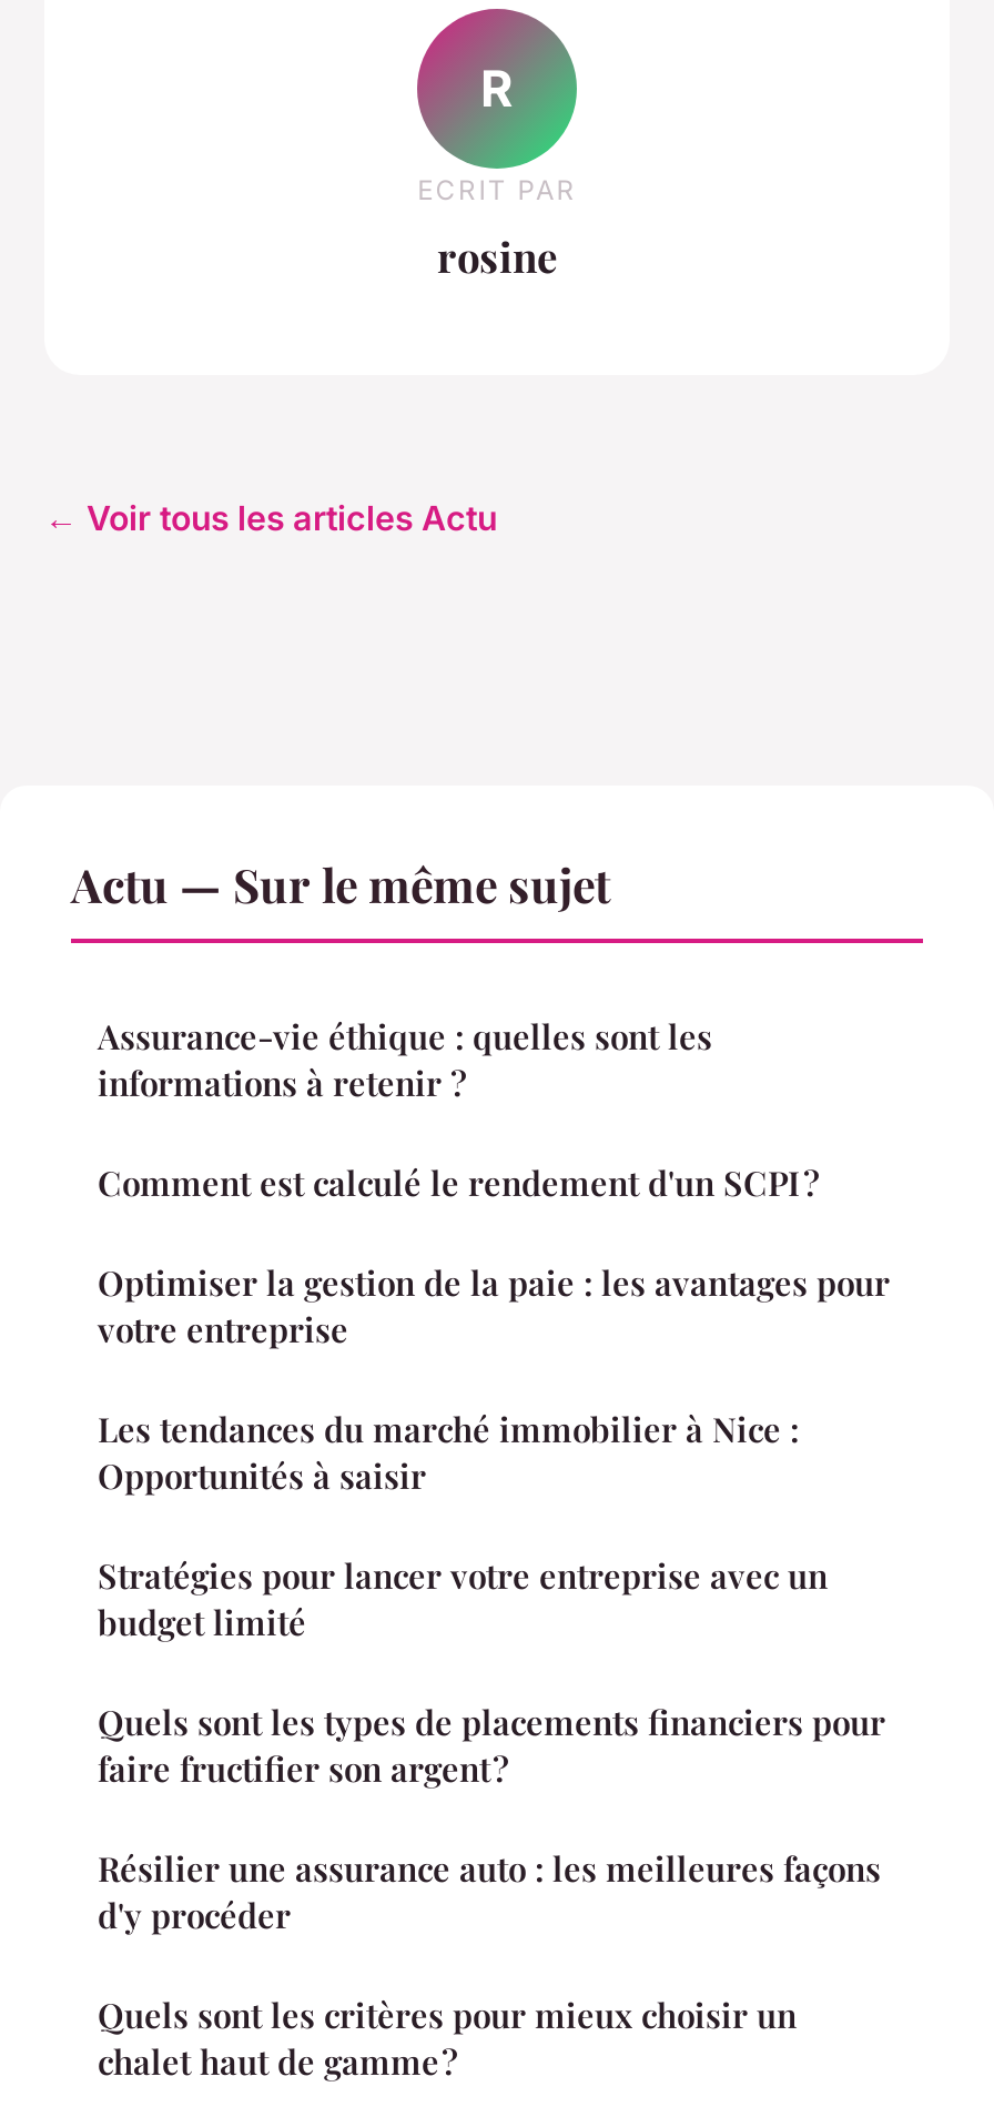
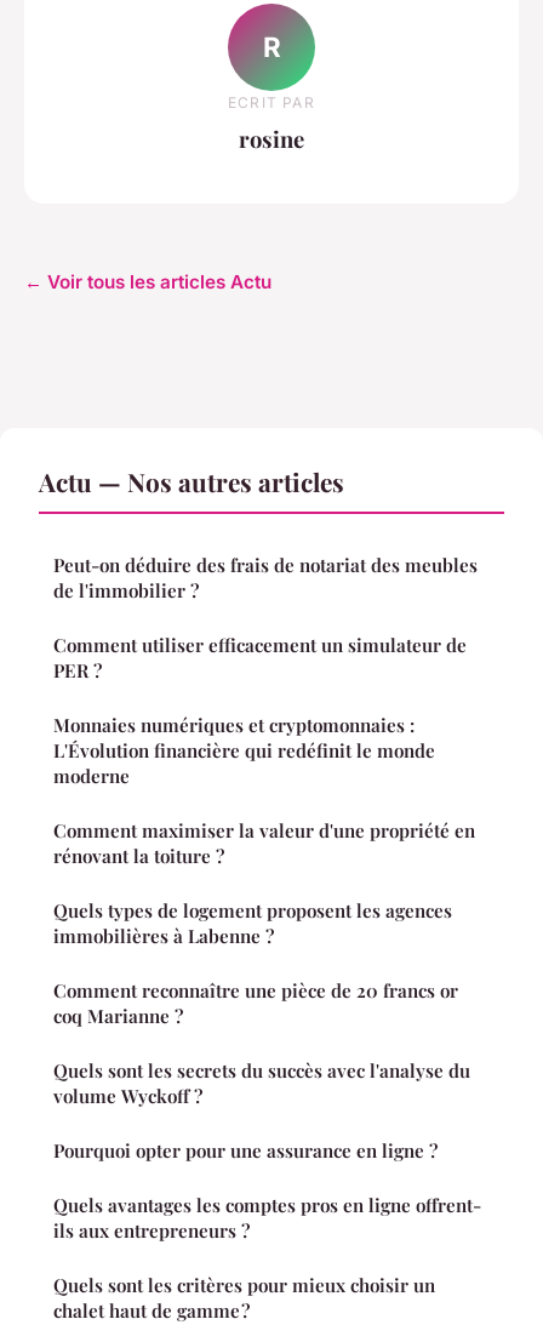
[71,852,890,1937] Actu — Sur le même sujet | Assurance-vie éthique : quelles sont les | informations à retenir ? | Comment est calculé le rendement d'un SCPI ? | Optimiser la gestion de la paie : les avantages pour | votre entreprise | Les tendances du marché immobilier à Nice : | Opportunités à saisir | Stratégies pour lancer votre entreprise avec un | budget limité | Quels sont les types de placements financiers pour | faire fructifier son argent ? | Résilier une assurance auto : les meilleures façons | d'y procéder -> [39,464,481,1243] Actu — Nos autres articles | Peut-on déduire des frais de notariat des meubles | de l'immobilier ? | Comment utiliser efficacement un simulateur de | PER ? | Monnaies numériques et cryptomonnaies : | L'Évolution financière qui redéfinit le monde | moderne | Comment maximiser la valeur d'une propriété en | rénovant la toiture ? | Quels types de logement proposent les agences | immobilières à Labenne ? | Comment reconnaître une pièce de 20 francs or | coq Marianne ? | Quels sont les secrets du succès avec l'analyse du | volume Wyckoff ? | Pourquoi opter pour une assurance en ligne ? | Quels avantages les comptes pros en ligne offrent- | ils aux entrepreneurs ?

